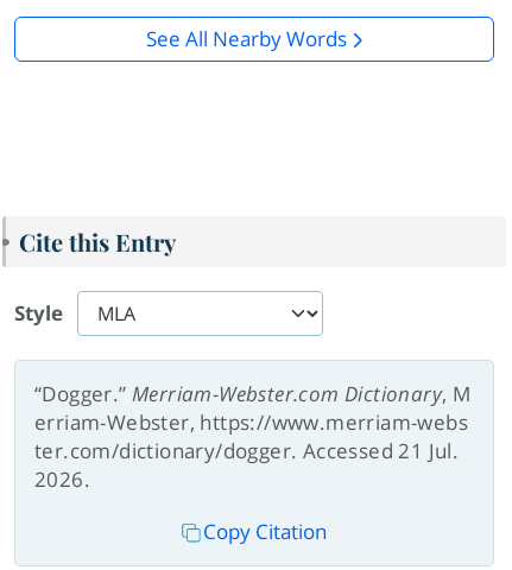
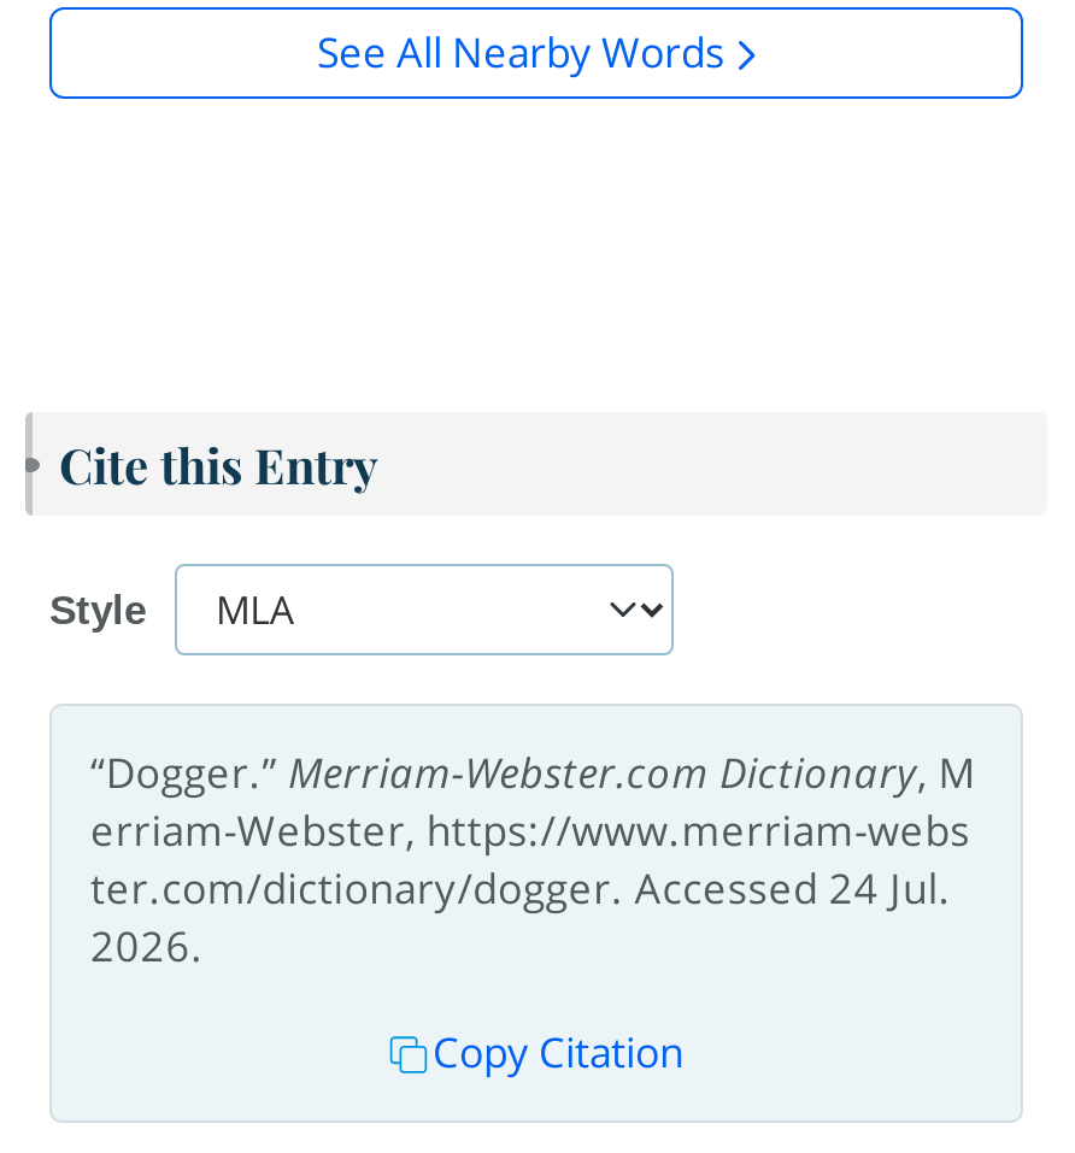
[34,437,459,464] ter.com/dictionary/dogger. Accessed 21 Jul. -> [90,860,951,916] ter.com/dictionary/dogger. Accessed 24 Jul.

